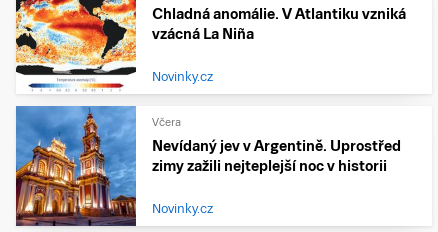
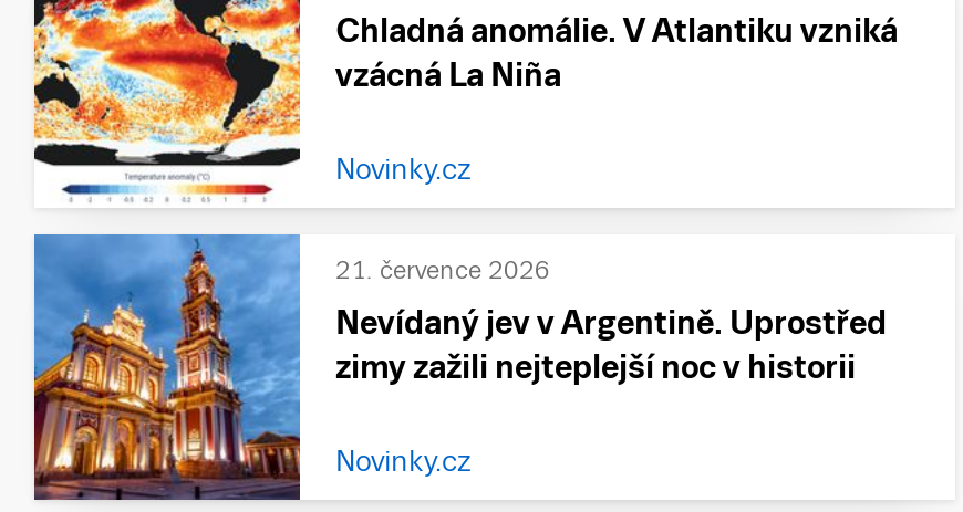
[152,116,181,128] Včera -> [335,257,550,283] 21. července 2026

